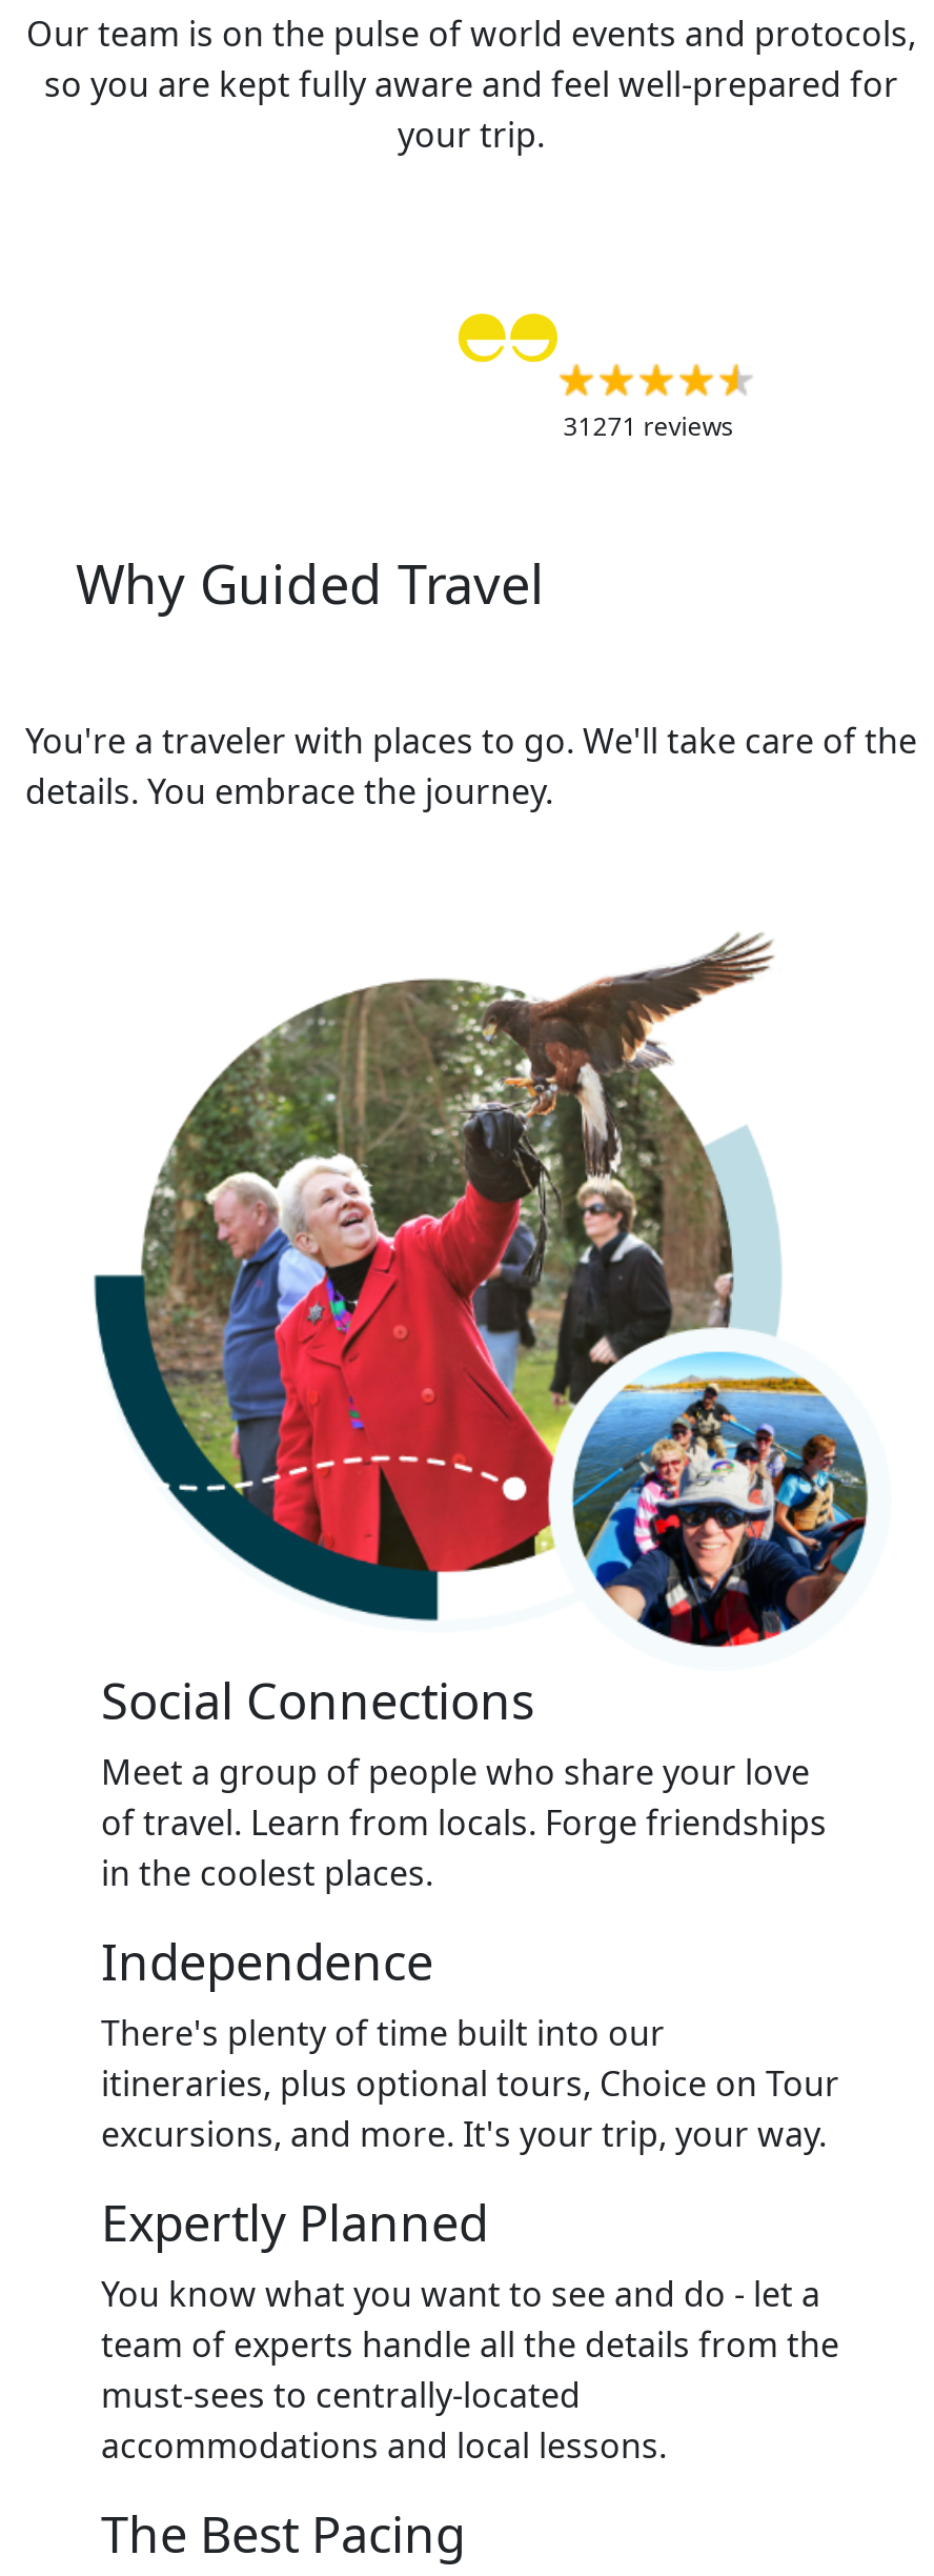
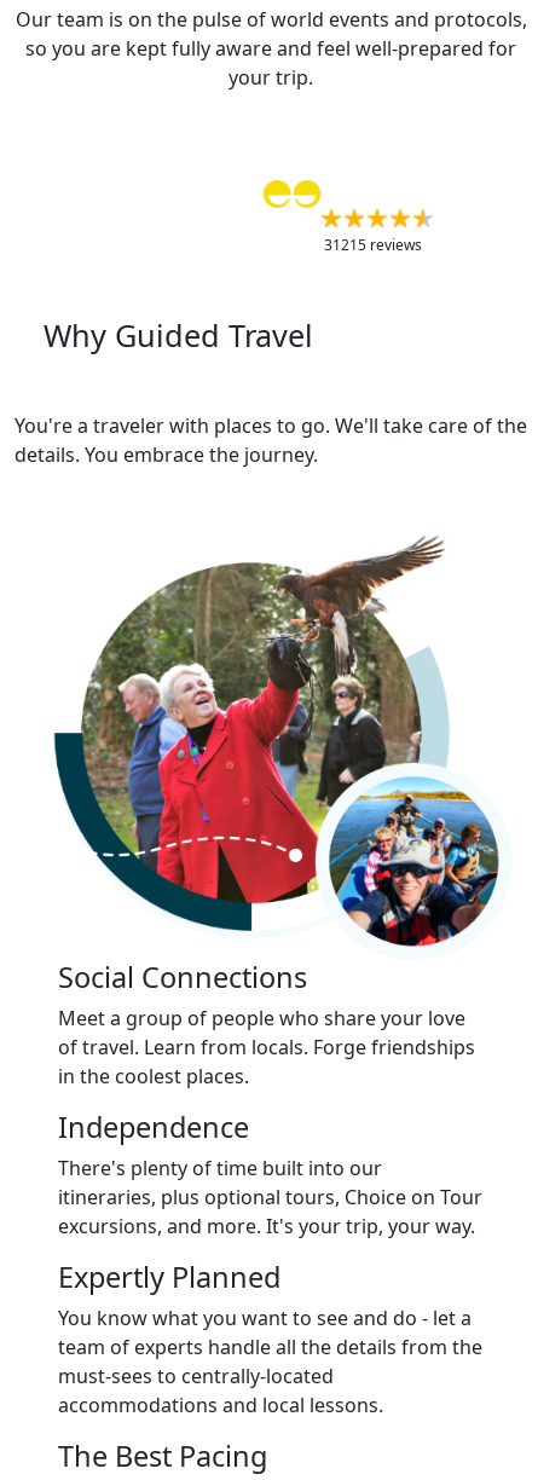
[563,408,734,444] 31271 reviews -> [324,235,422,255] 31215 reviews

